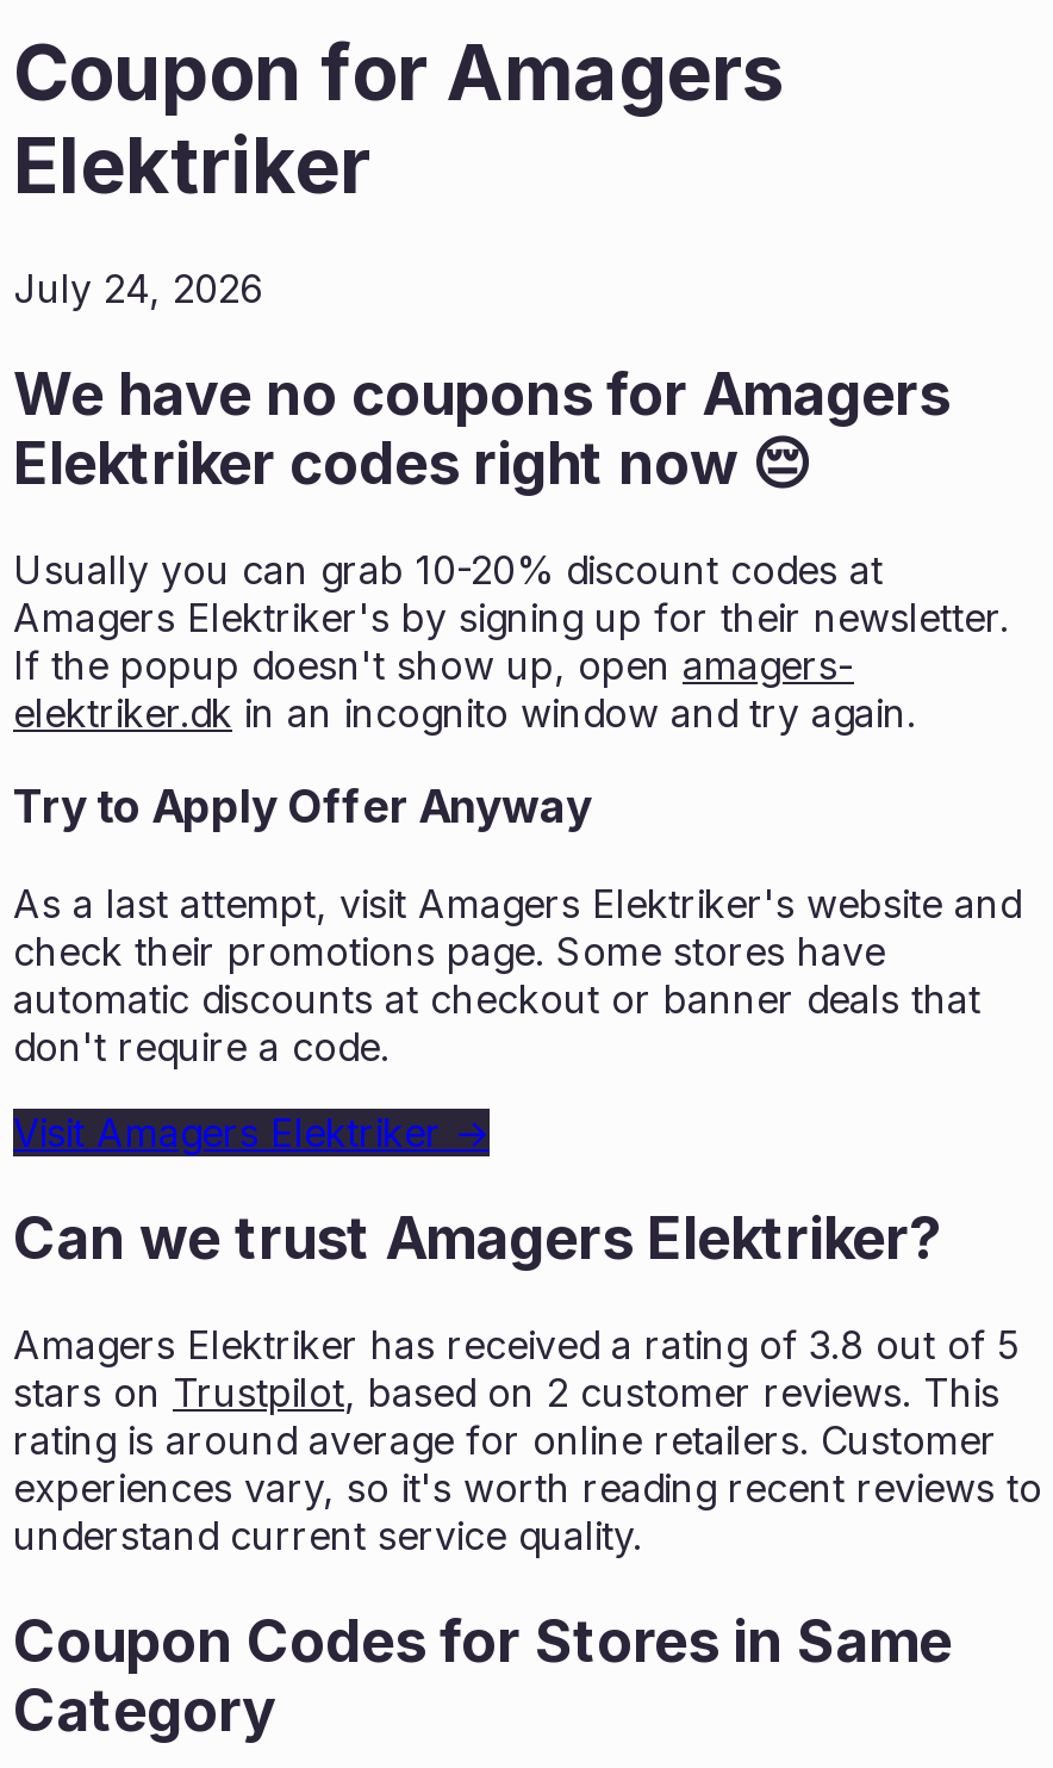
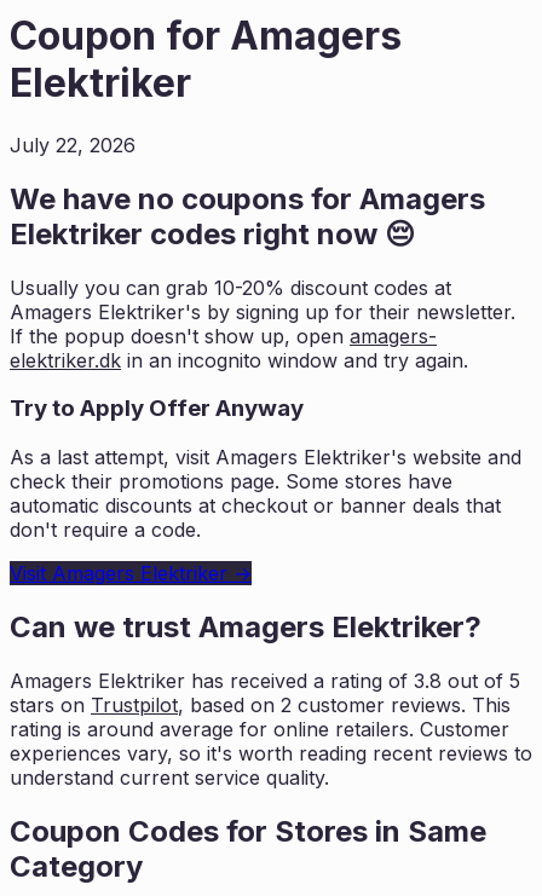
[13,264,263,312] July 24, 2026 -> [10,133,135,157] July 22, 2026

